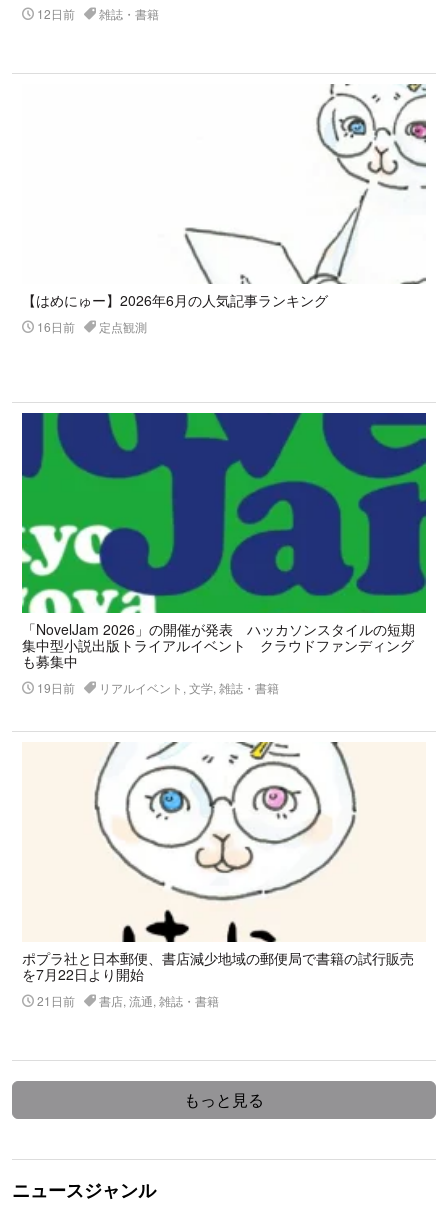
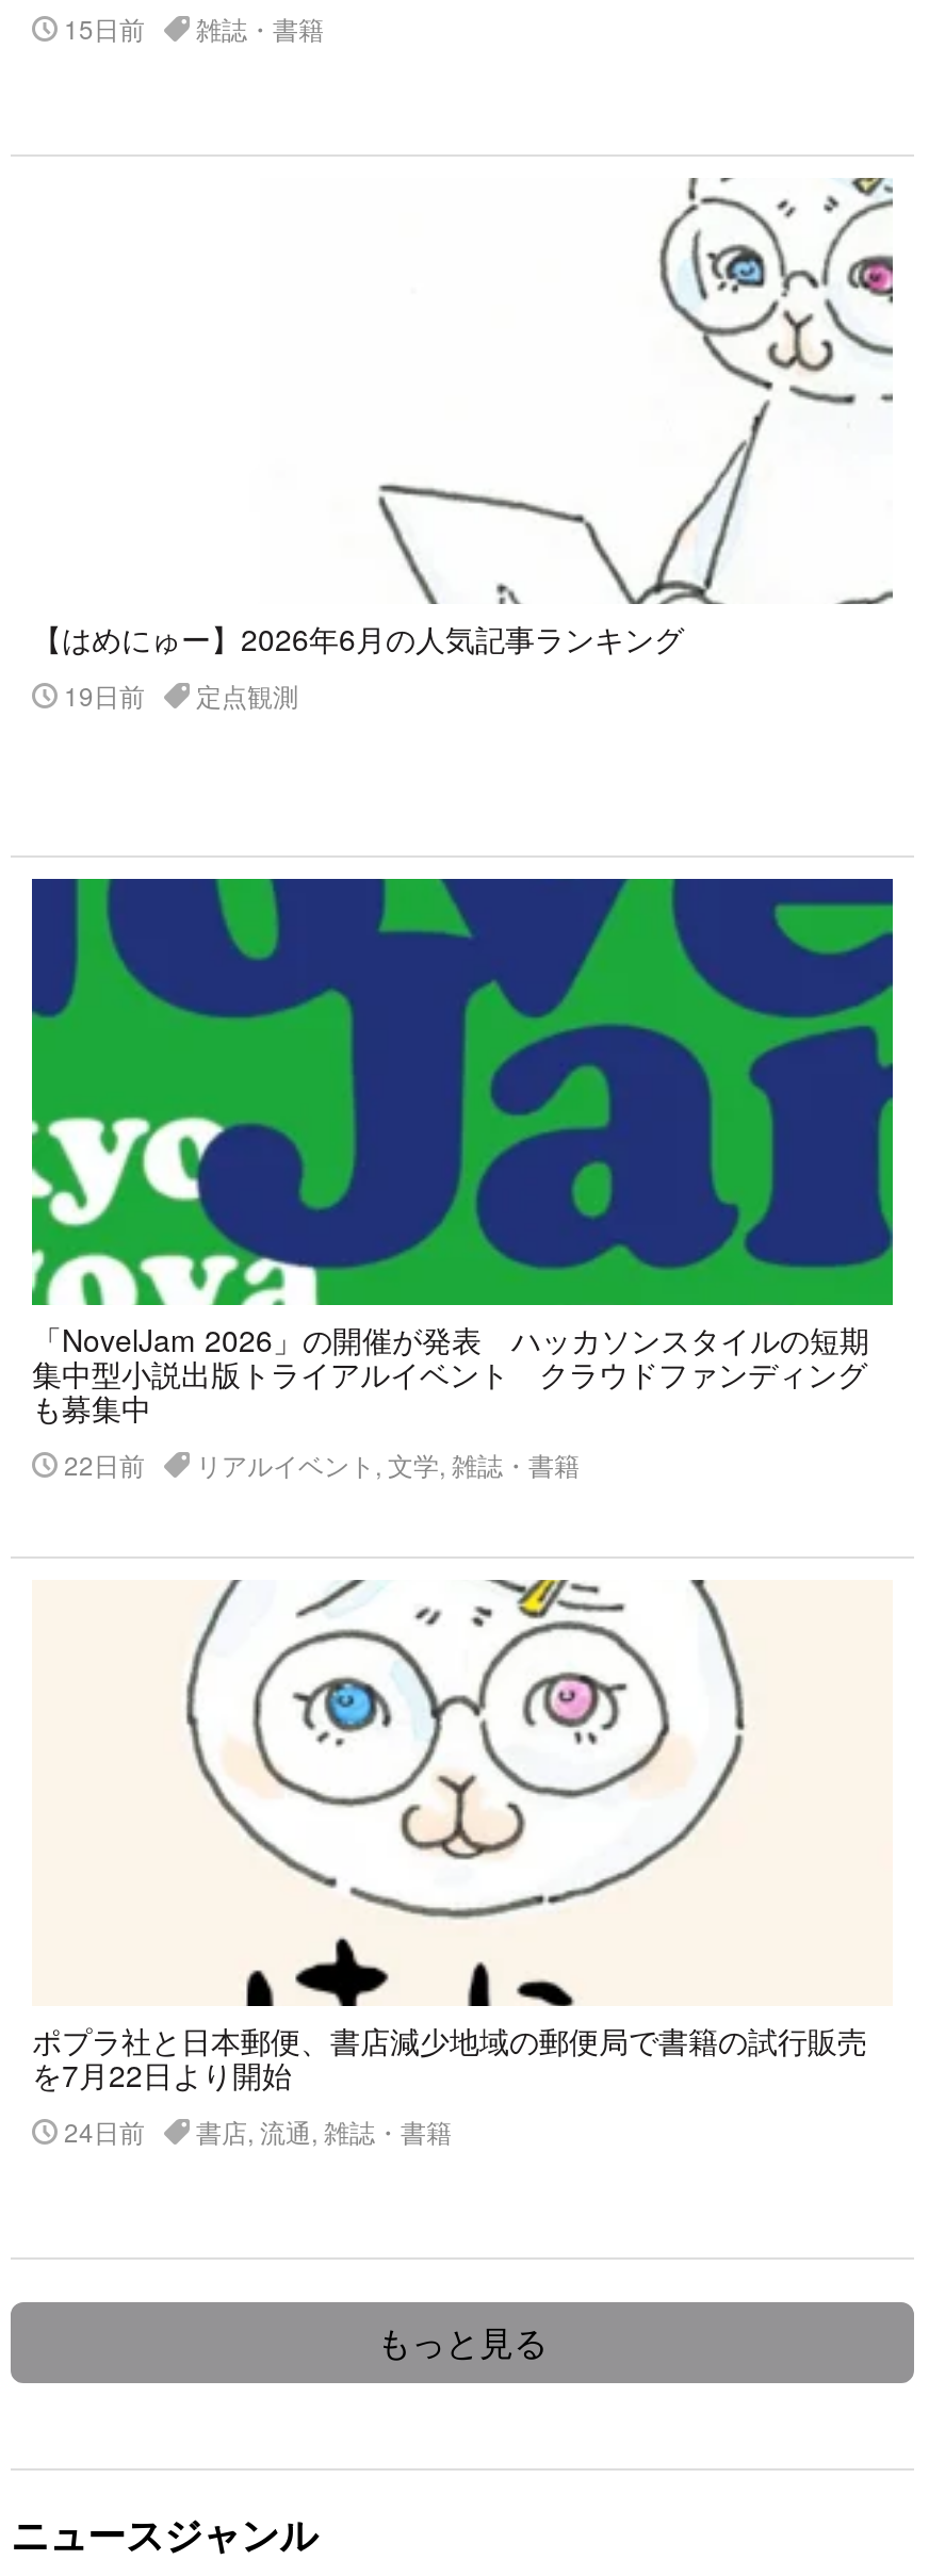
[34,5,159,22] 12日前 雑誌・書籍 -> [58,10,324,46] 15日前 雑誌・書籍
[34,318,147,335] 16日前 定点観測 -> [58,677,298,713] 19日前 定点観測
[34,679,279,696] 19日前 リアルイベント, 文学, 雑誌・書籍 -> [58,1446,580,1482] 22日前 リアルイベント, 文学, 雑誌・書籍
[34,992,219,1009] 21日前 書店, 流通, 雑誌・書籍 -> [58,2113,452,2149] 24日前 書店, 流通, 雑誌・書籍

